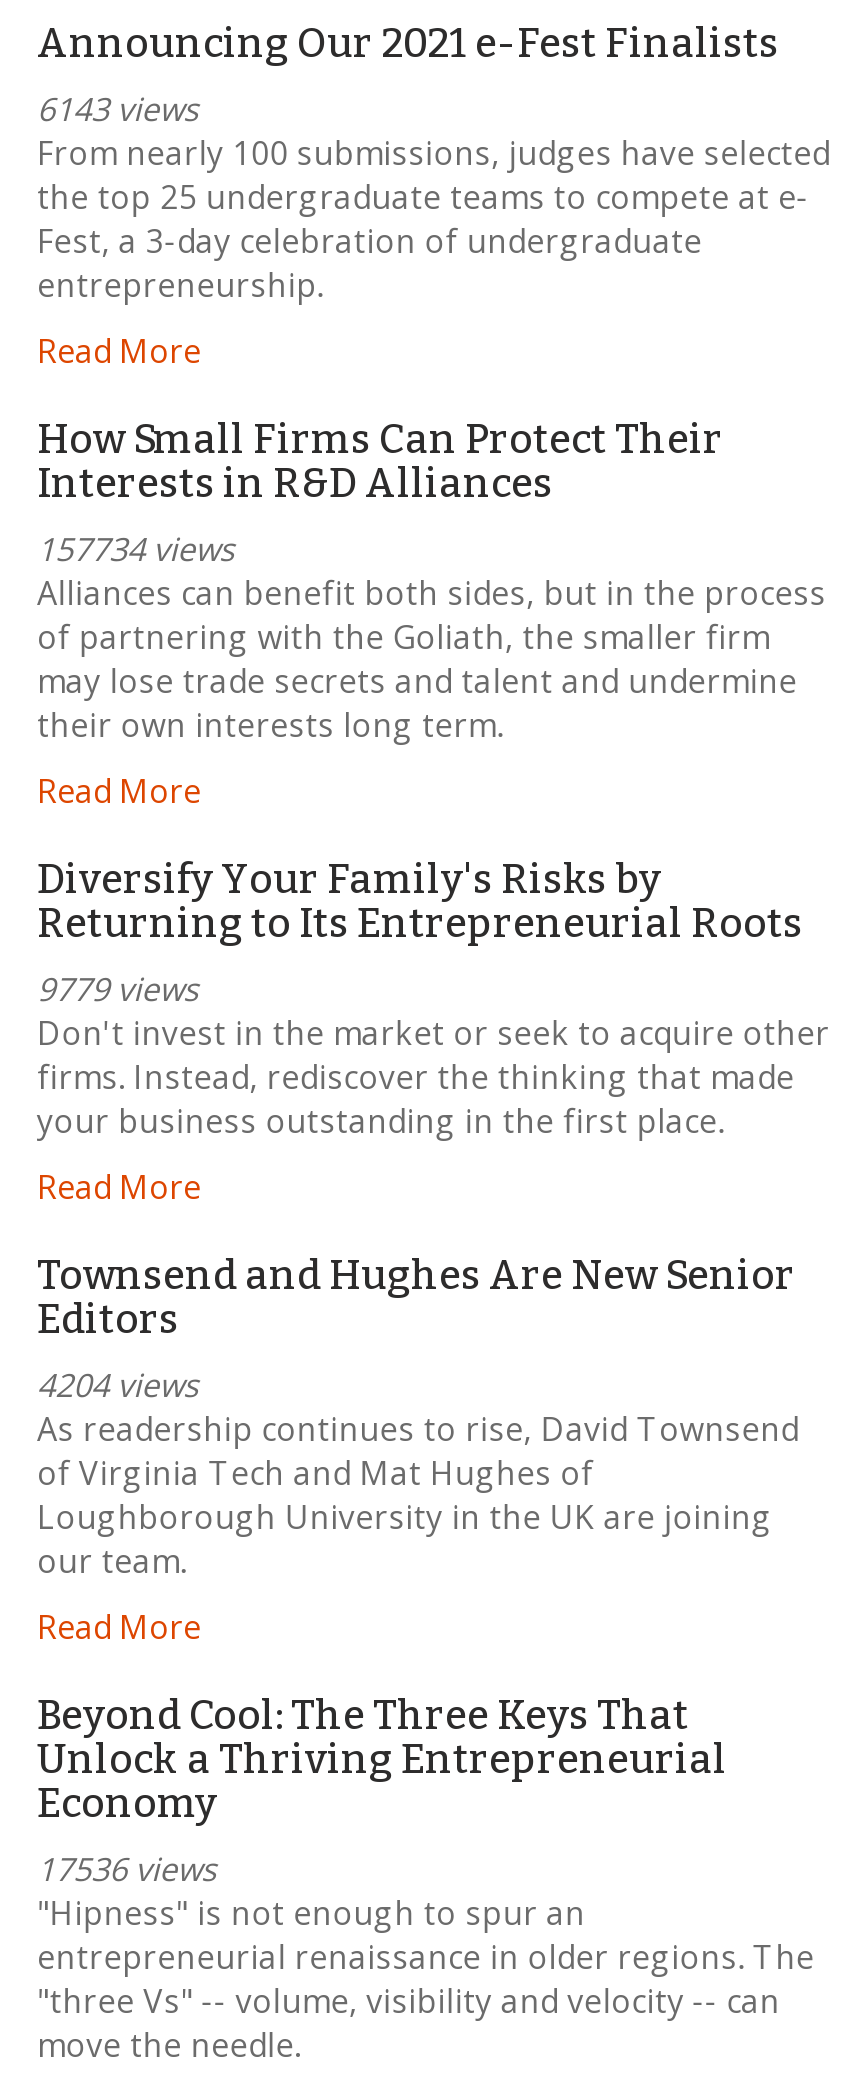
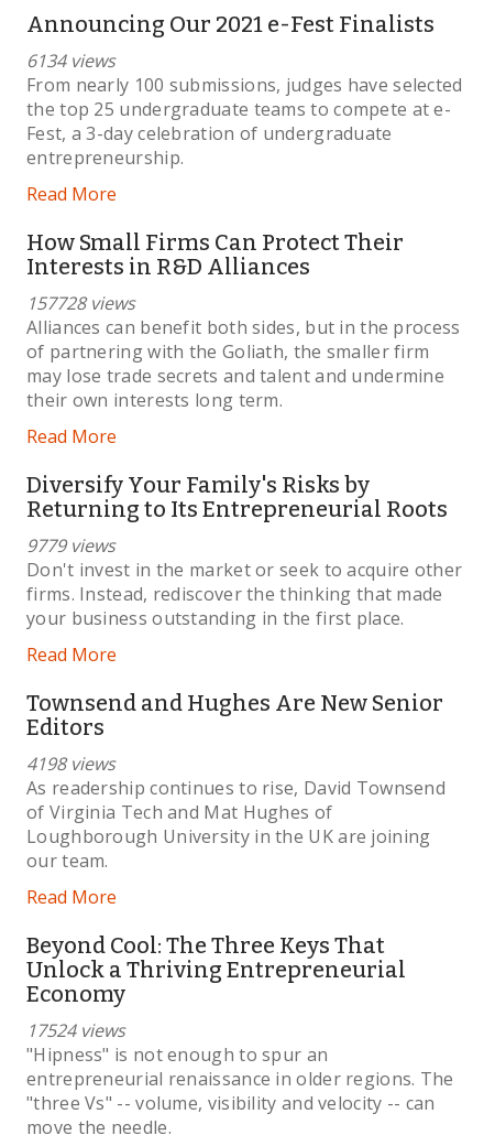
[37,86,199,130] 6143 views -> [26,48,116,72] 6134 views
[37,526,235,570] 157734 views -> [26,290,135,315] 157728 views
[37,1362,199,1406] 4204 views -> [26,751,116,775] 4198 views
[37,1846,217,1890] 17536 views -> [26,1018,125,1042] 17524 views

